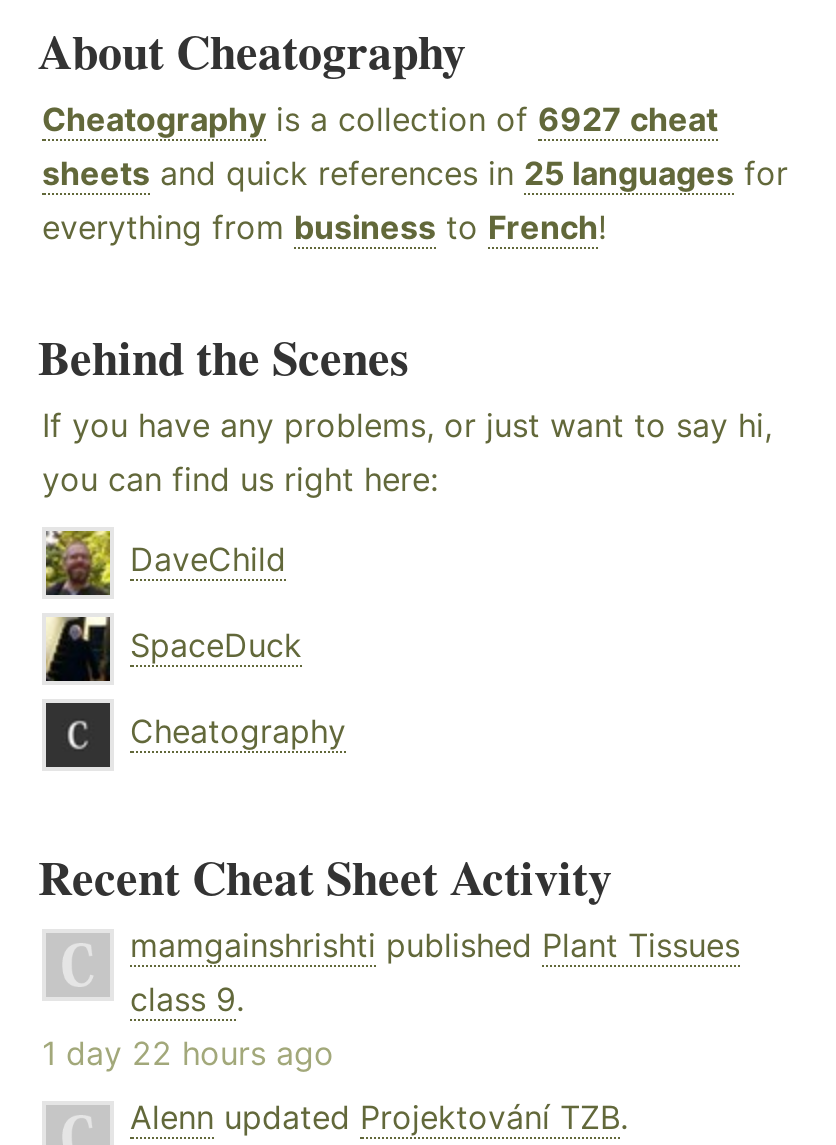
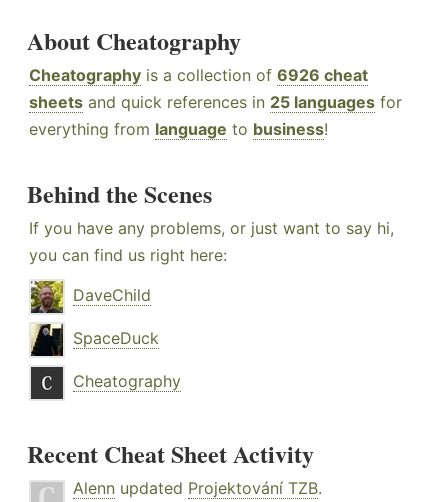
[42,98,718,138] Cheatography is a collection of 6927 cheat -> [29,65,368,85] Cheatography is a collection of 6926 cheat
[42,206,606,246] everything from business to French! -> [29,119,328,139] everything from language to business!
[42,924,740,1072] mamgainshrishti published Plant Tissues | class 9. | 1 day 22 hours ago -> none

